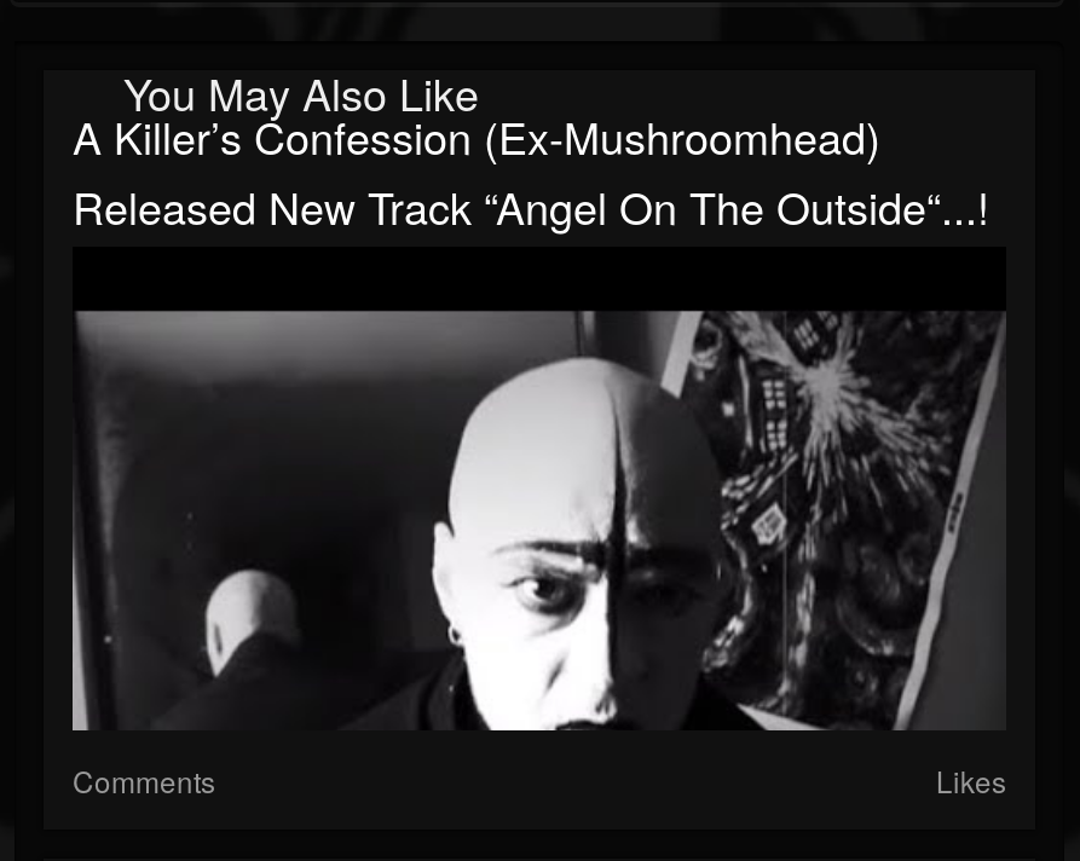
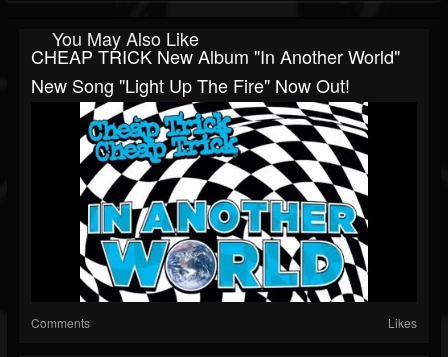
[73,104,989,237] A Killer’s Confession (ex-Mushroomhead) | Released New Track “Angel On The Outside“...! -> [31,43,400,98] CHEAP TRICK New Album "In Another World" | New Song "Light Up The Fire" Now Out!
[70,256,1006,733] [image] -> [31,106,416,303] [image]

